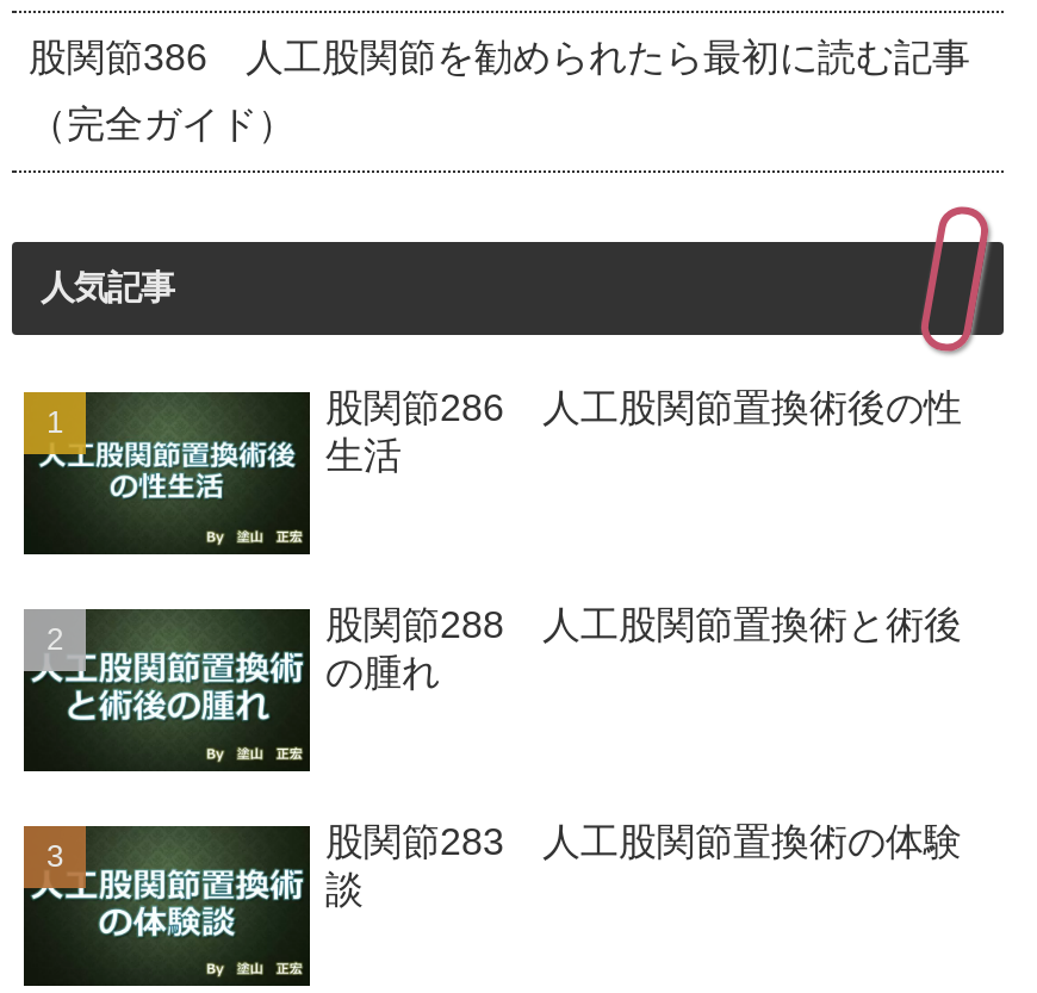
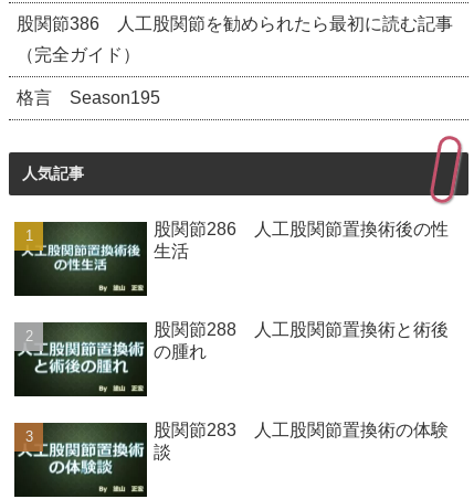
none -> [17,89,160,107] 格言 Season195

